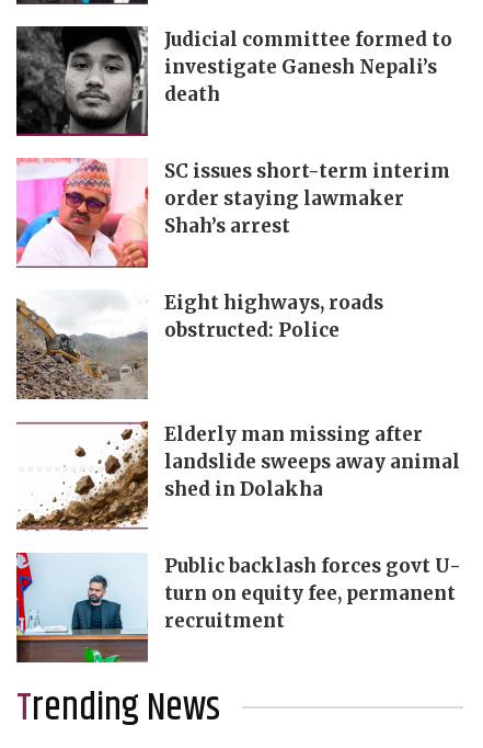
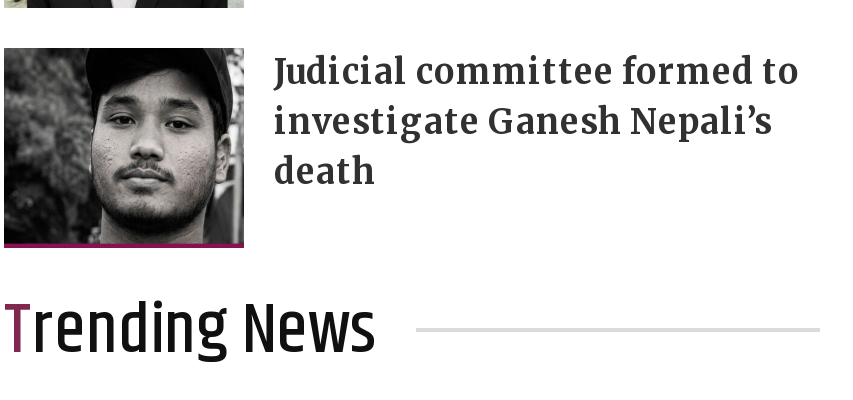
[15,157,450,343] [image] | SC issues short-term interim | order staying lawmaker | Shah’s arrest | Eight highways, roads | obstructed: Police -> none
[16,296,461,633] [image] | Elderly man missing after | landslide sweeps away animal | shed in Dolakha | Public backlash forces govt U- | turn on equity fee, permanent | recruitment -> none
[16,420,148,532] [image] -> none
[15,552,149,664] [image] -> none

